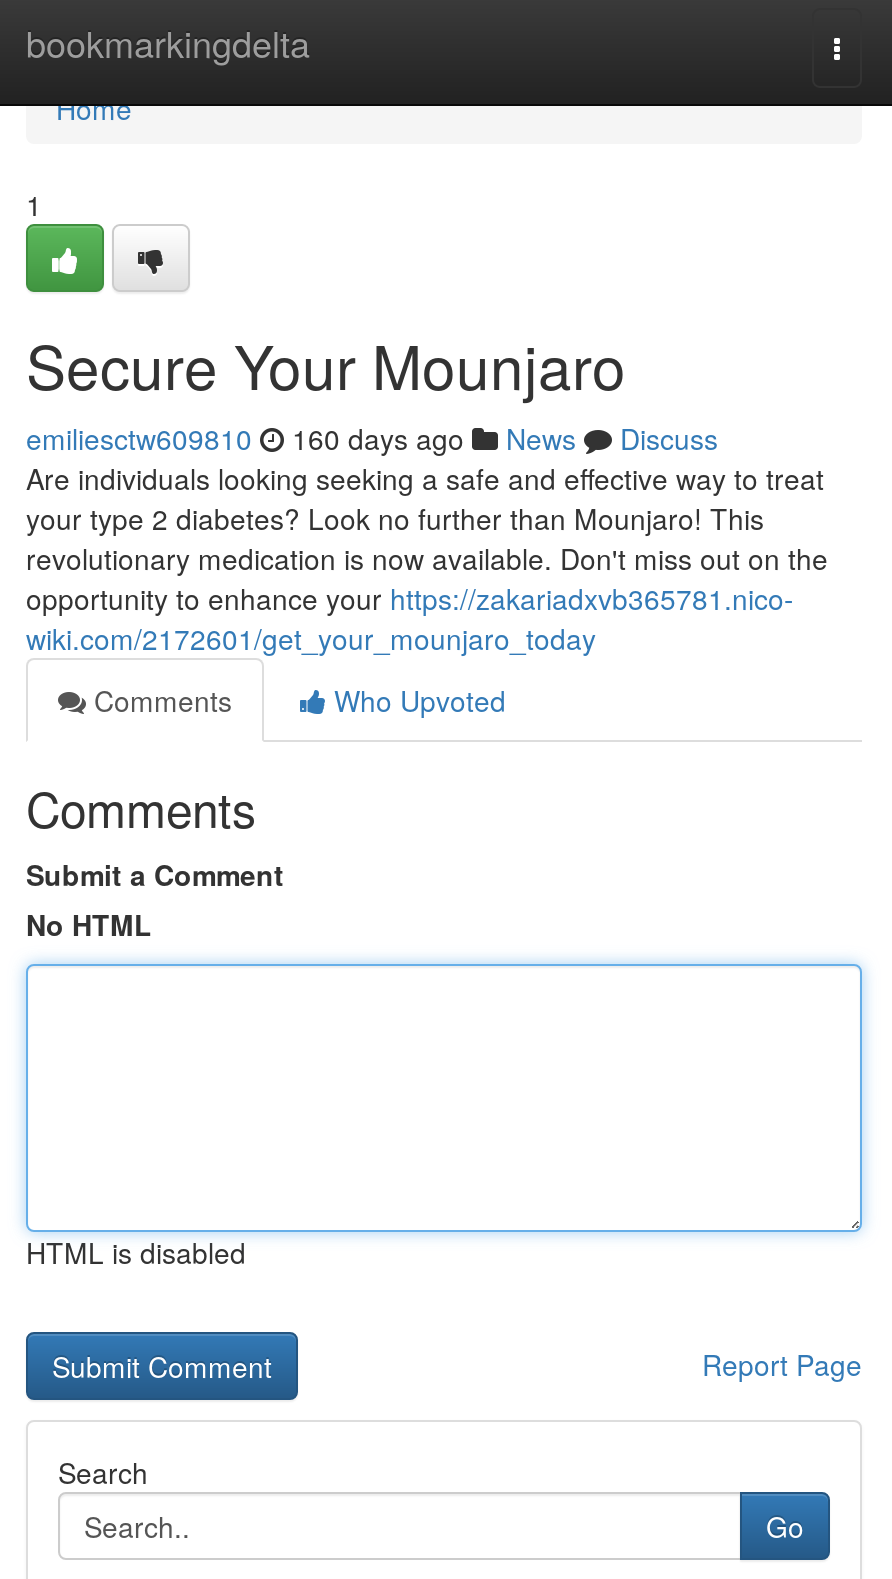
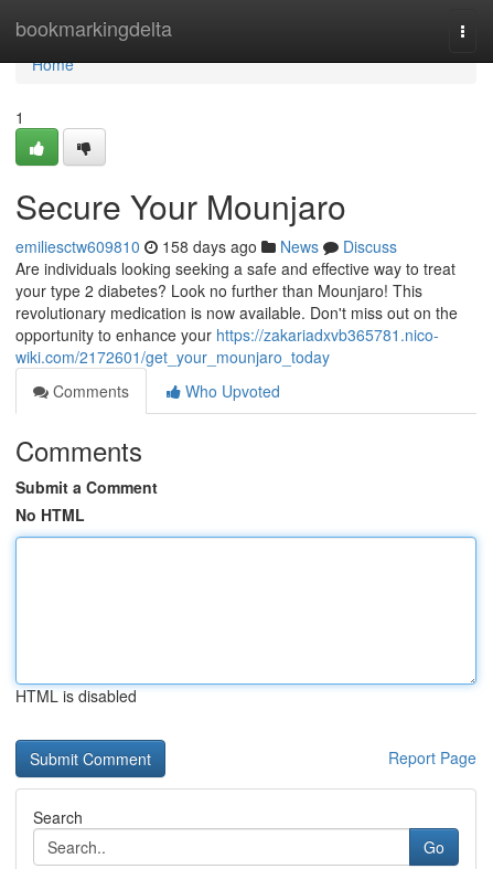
[26,418,718,458] emiliesctw609810 160 days ago News Discuss -> [15,235,397,257] emiliesctw609810 158 days ago News Discuss

